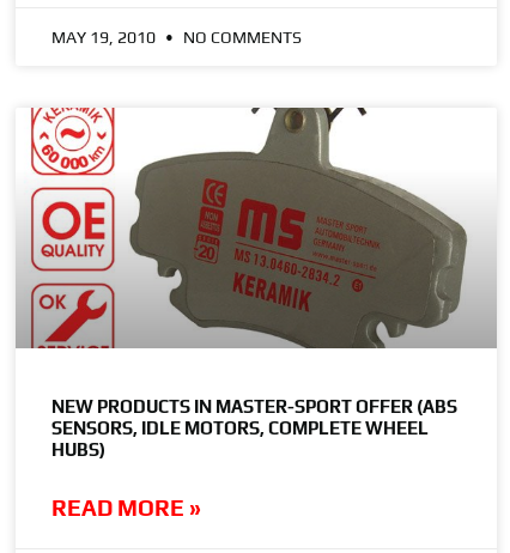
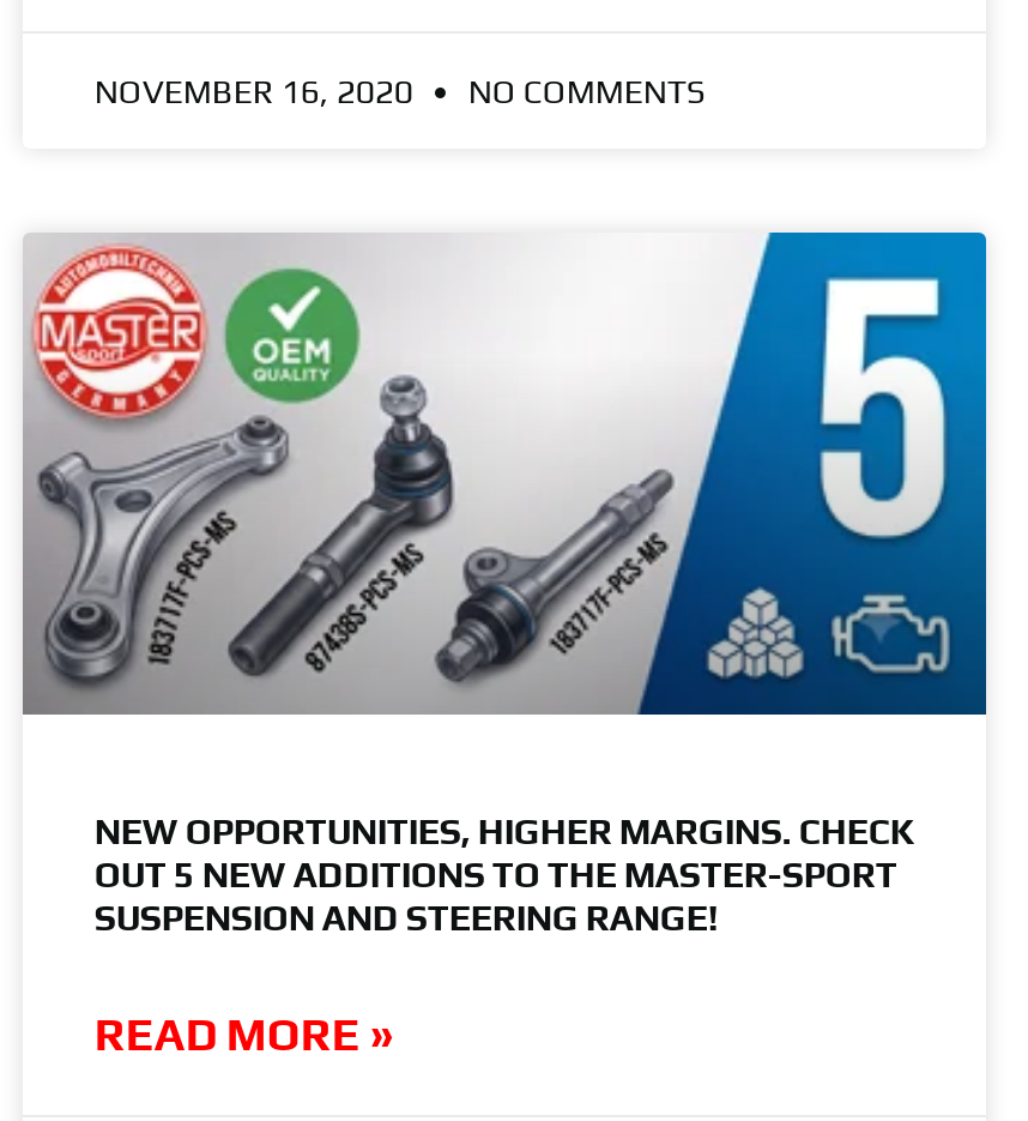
[51,28,301,47] MAY 19, 2010 NO COMMENTS -> [94,71,705,110] NOVEMBER 16, 2020 NO COMMENTS
[17,107,497,460] [image] | NEW PRODUCTS IN MASTER-SPORT OFFER (ABS | SENSORS, IDLE MOTORS, COMPLETE WHEEL | HUBS) -> [23,229,988,938] [image] | NEW OPPORTUNITIES, HIGHER MARGINS. CHECK | OUT 5 NEW ADDITIONS TO THE MASTER-SPORT | SUSPENSION AND STEERING RANGE!

